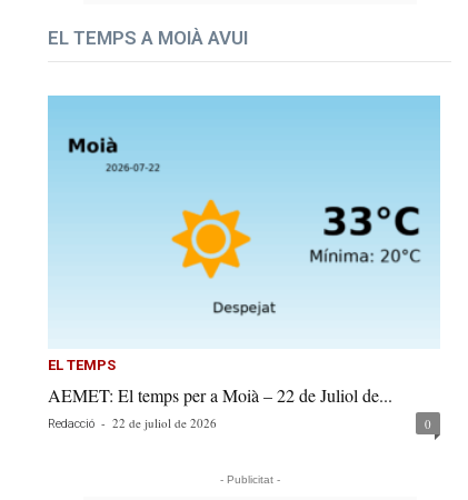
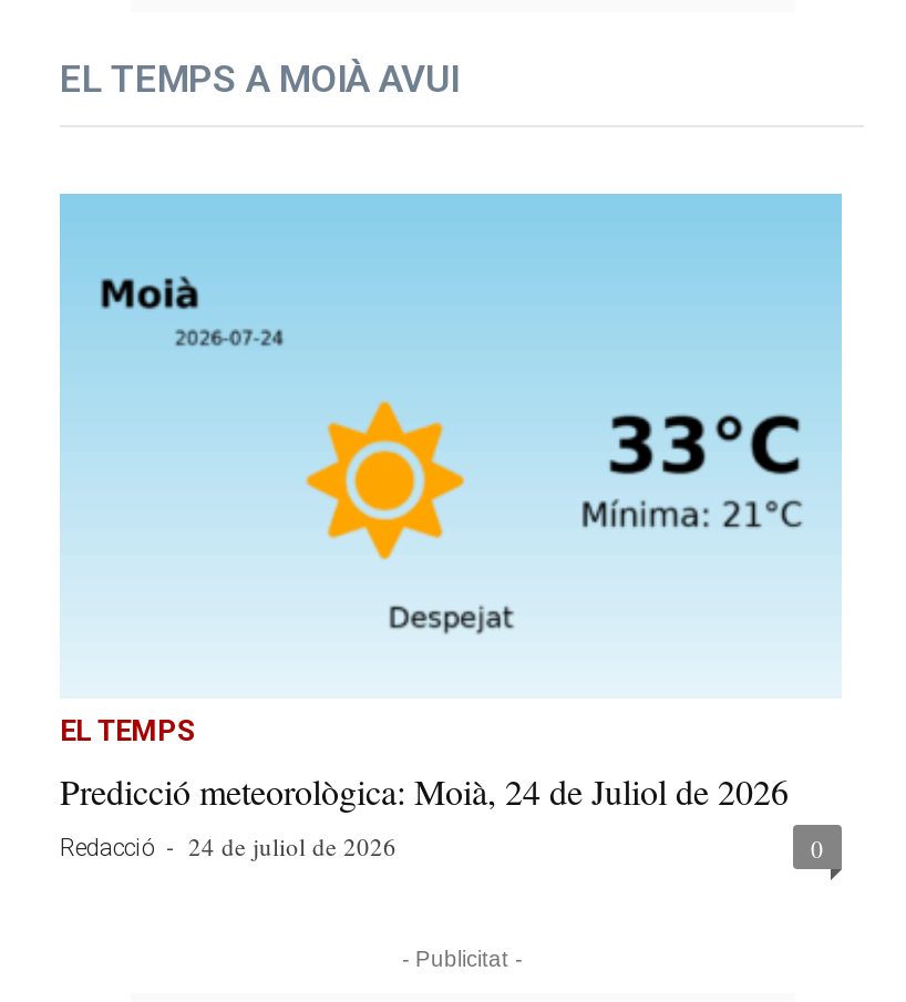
[48,383,392,431] AEMET: El temps per a Moià – 22 de Juliol de... | Redacció - 22 de juliol de 2026 -> [60,766,789,862] Predicció meteorològica: Moià, 24 de Juliol de 2026 | Redacció - 24 de juliol de 2026

